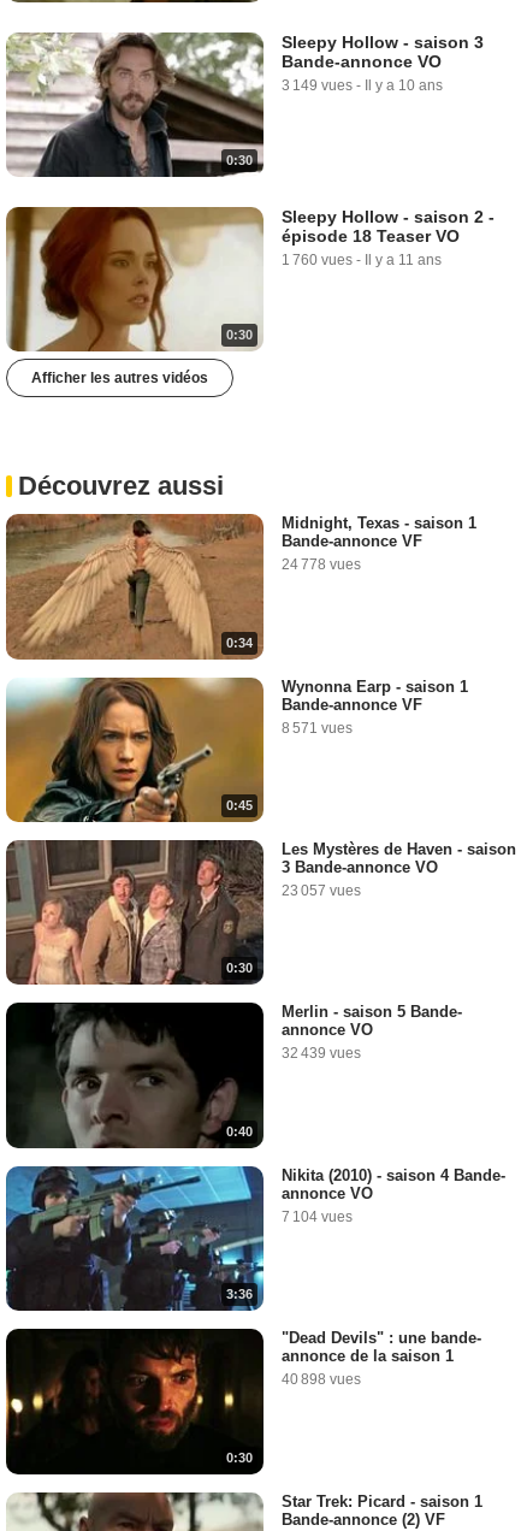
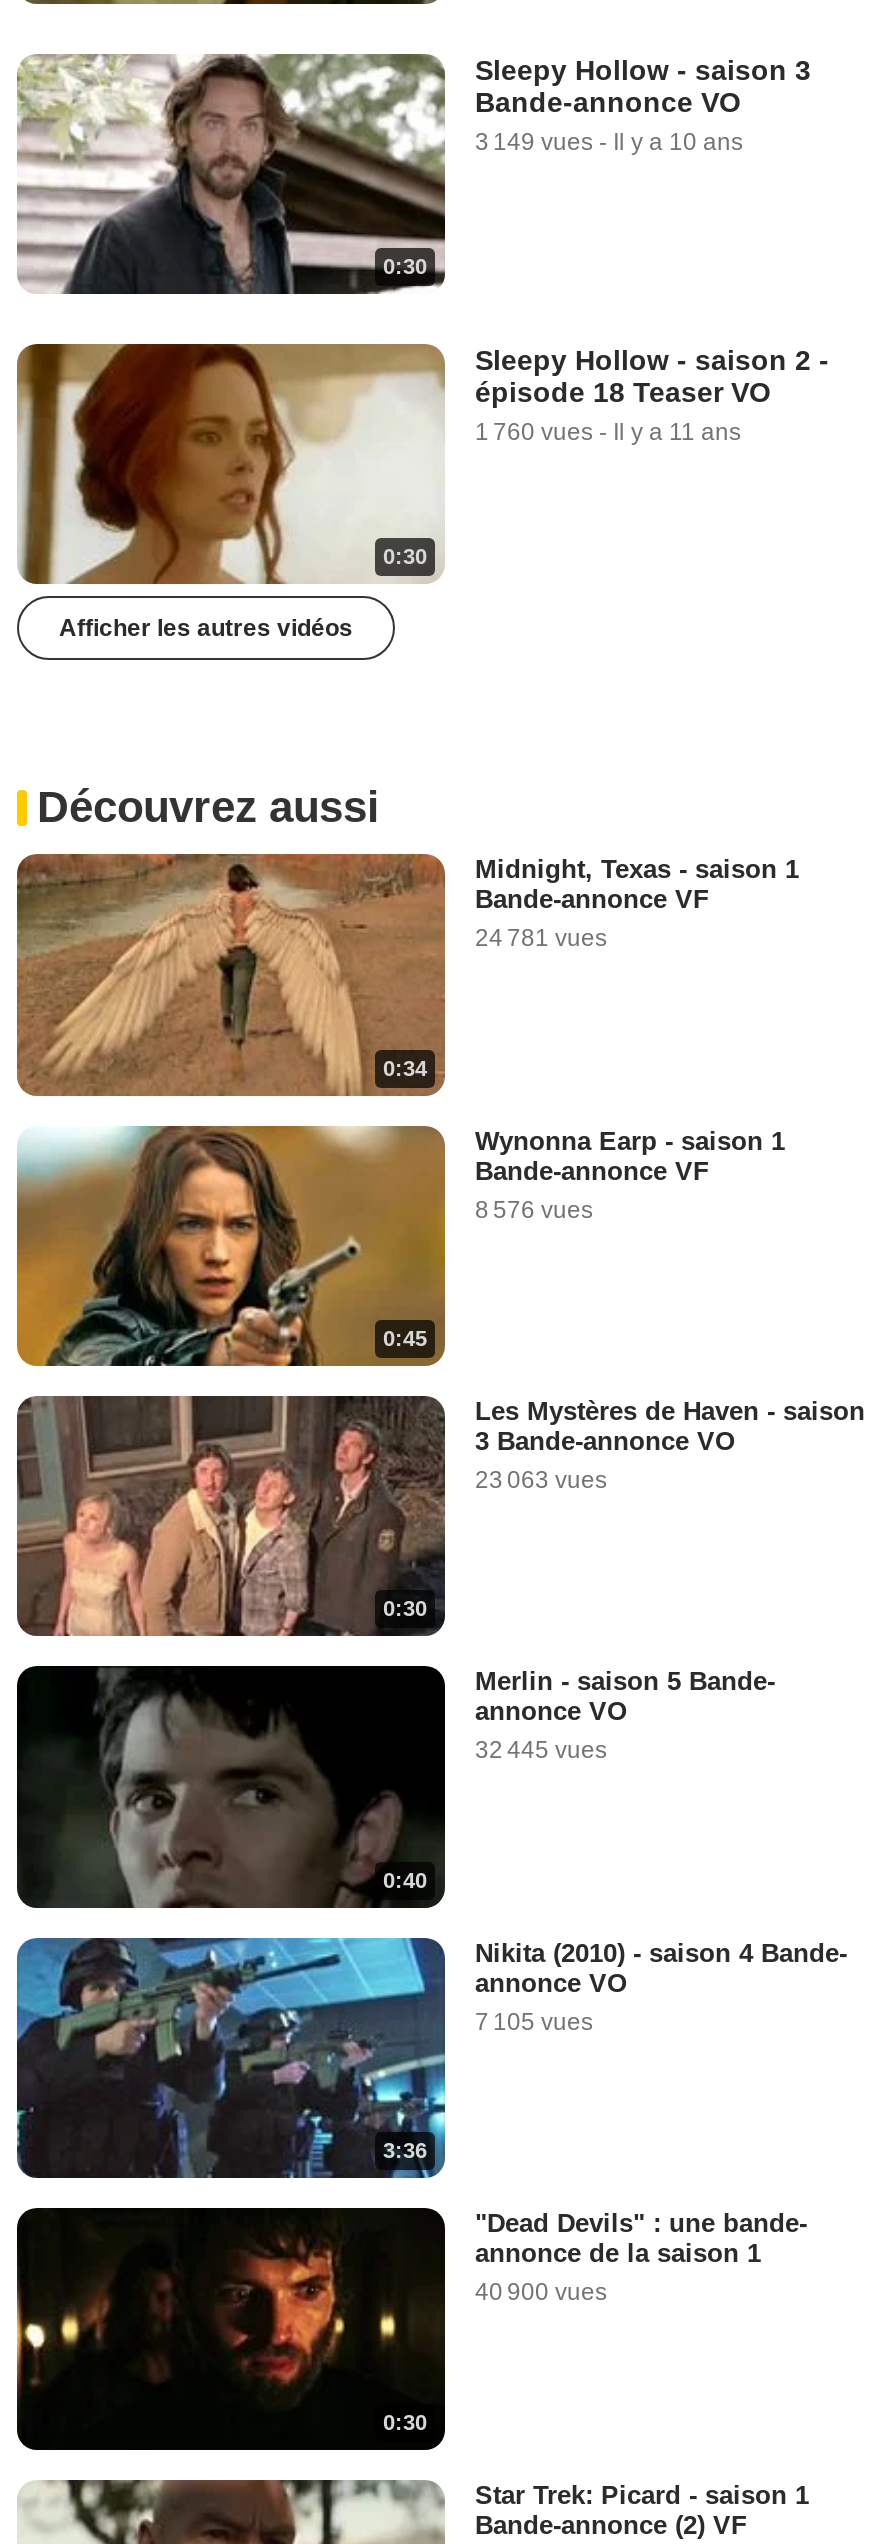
[282,556,361,573] 24 778 vues -> [475,925,607,953] 24 781 vues
[282,719,353,736] 8 571 vues -> [475,1195,593,1223] 8 576 vues
[282,882,361,899] 23 057 vues -> [475,1466,607,1494] 23 063 vues
[282,1045,361,1062] 32 439 vues -> [475,1737,607,1765] 32 445 vues
[282,1208,353,1225] 7 104 vues -> [475,2008,593,2036] 7 105 vues
[282,1371,361,1388] 40 898 vues -> [475,2278,607,2306] 40 900 vues

